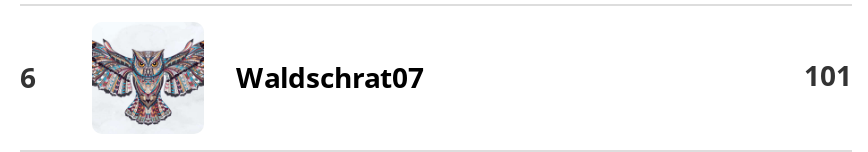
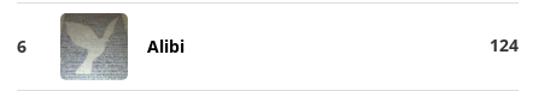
[90,22,852,132] [image] | Waldschrat07 | 101 -> [59,12,519,80] [image] | Alibi | 124

